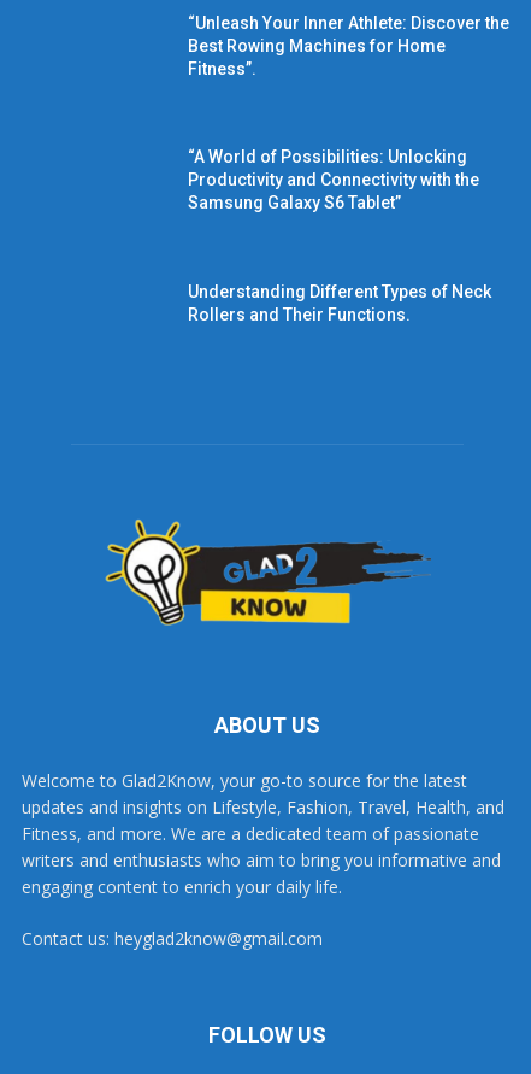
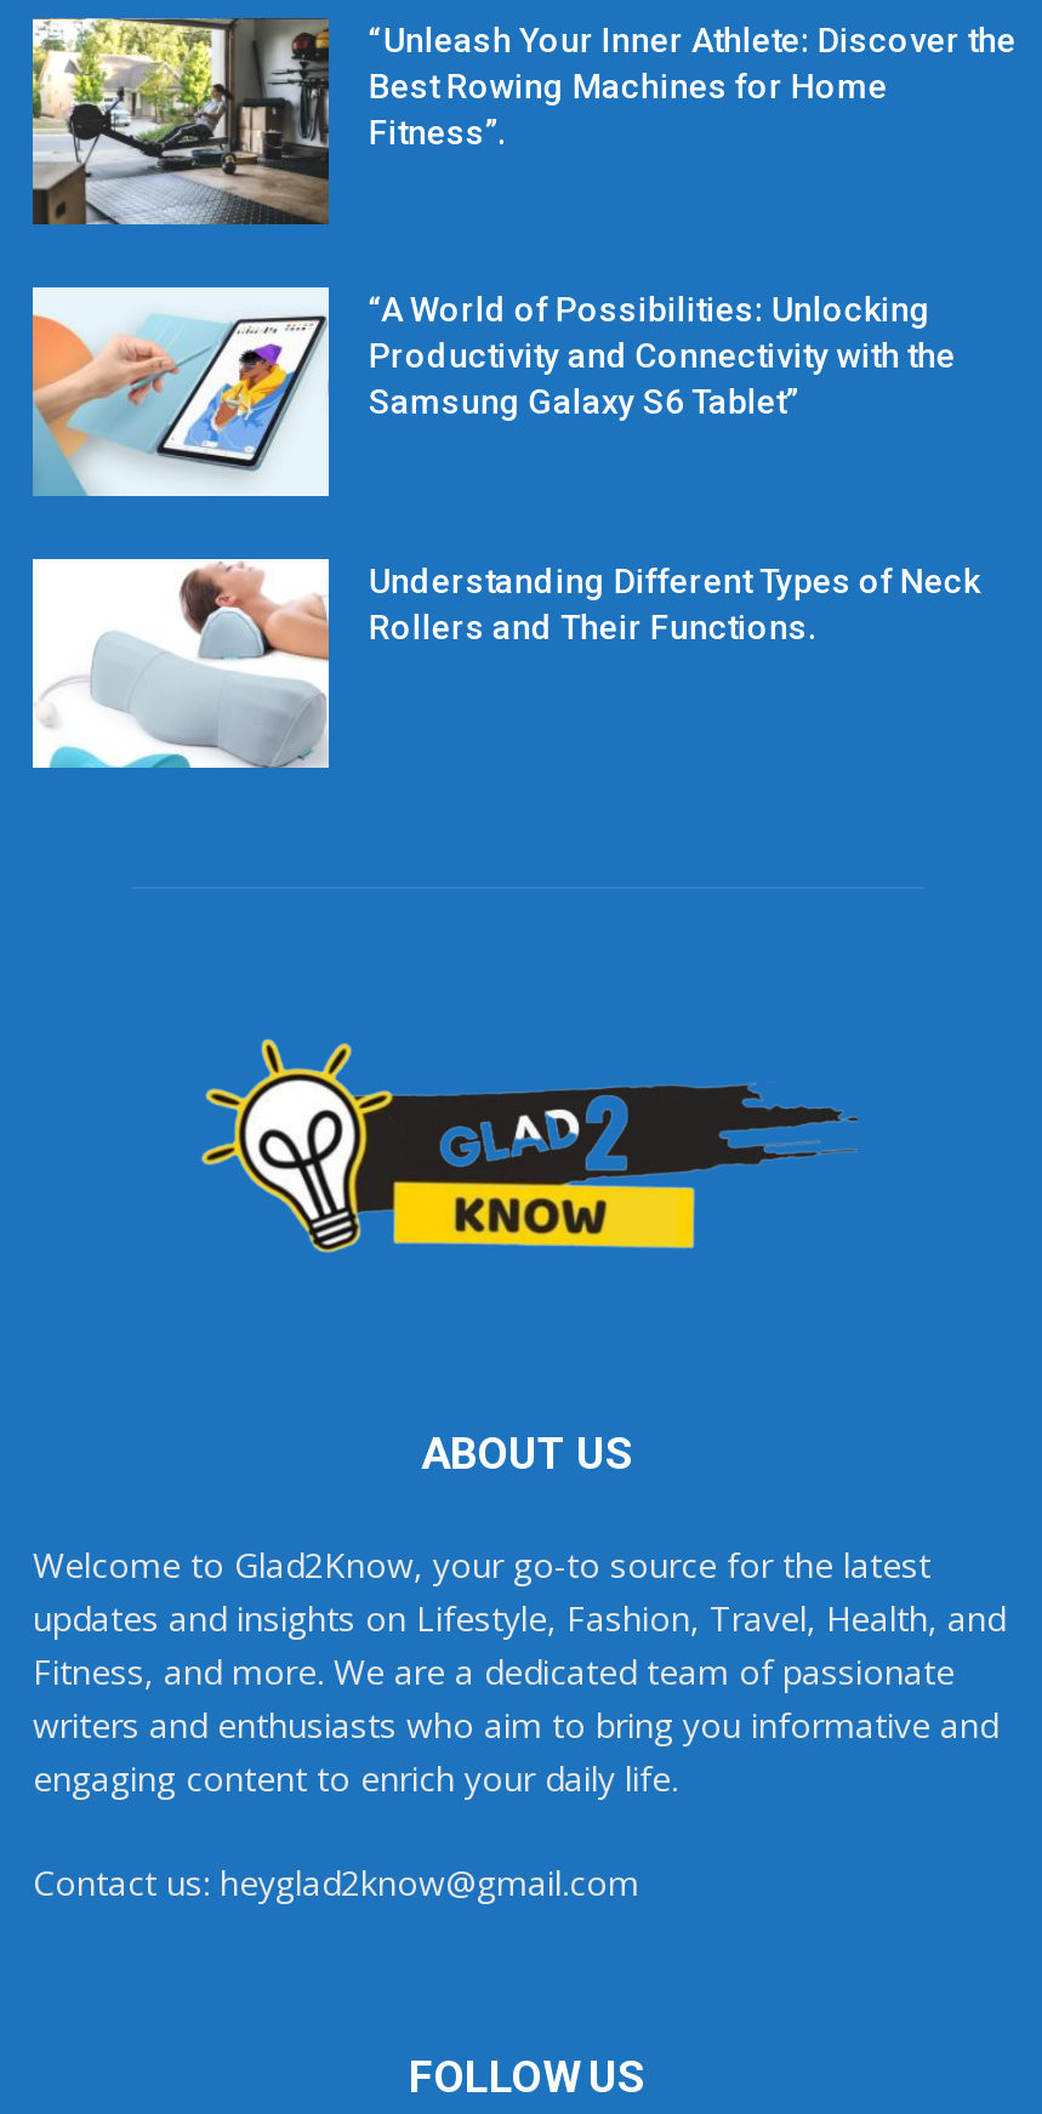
none -> [30,16,331,227] [image]
none -> [30,285,331,498] [image]
none -> [30,557,331,770] [image]

